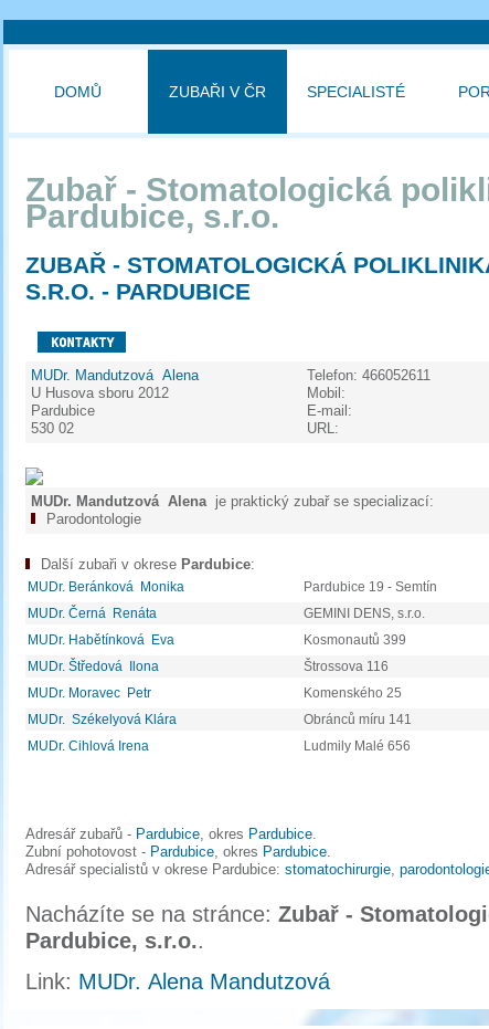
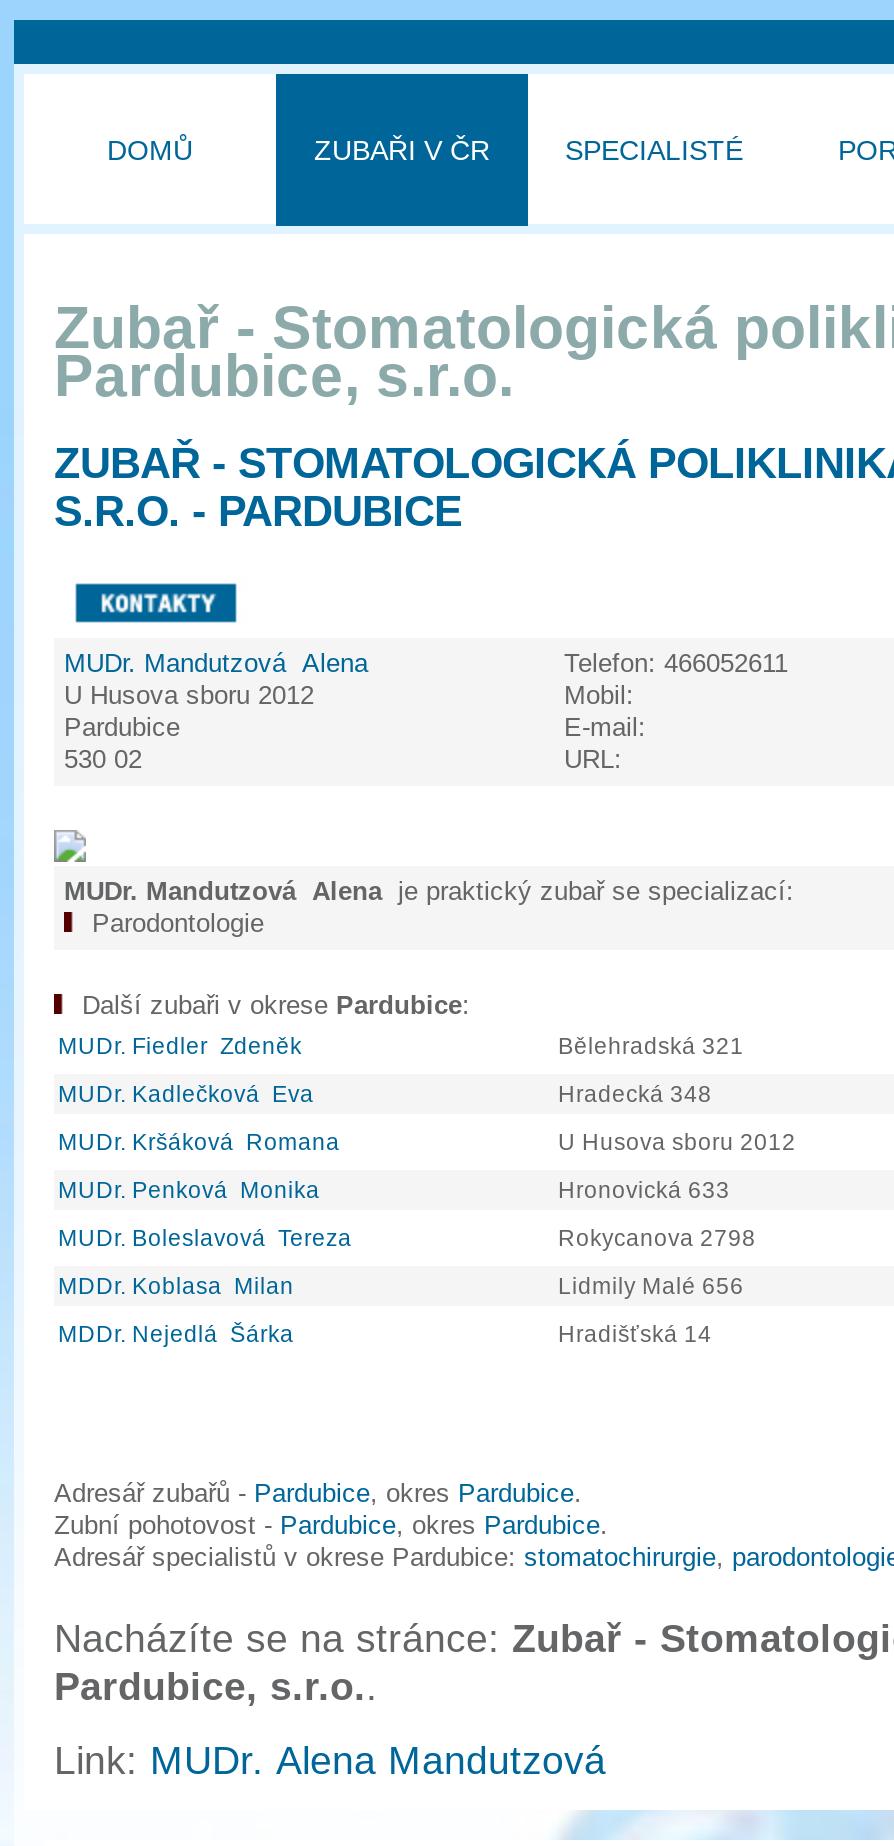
[28,580,437,594] MUDr. Beránková Monika | Pardubice 19 - Semtín -> [58,1034,744,1058] MUDr. Fiedler Zdeněk | Bělehradská 321
[28,607,425,620] MUDr. Černá Renáta | GEMINI DENS, s.r.o. -> [58,1082,712,1106] MUDr. Kadlečková Eva | Hradecká 348
[28,633,406,647] MUDr. Habětínková Eva | Kosmonautů 399 -> [58,1130,796,1154] MUDr. Kršáková Romana | U Husova sboru 2012
[28,660,389,673] MUDr. Štředová Ilona | Štrossova 116 -> [58,1178,730,1202] MUDr. Penková Monika | Hronovická 633
[28,686,402,700] MUDr. Moravec Petr | Komenského 25 -> [58,1226,756,1250] MUDr. Boleslavová Tereza | Rokycanova 2798
[28,713,412,726] MUDr. Székelyová Klára | Obránců míru 141 -> [58,1274,744,1298] MDDr. Koblasa Milan | Lidmily Malé 656
[28,739,411,753] MUDr. Cihlová Irena | Ludmily Malé 656 -> [58,1322,712,1346] MDDr. Nejedlá Šárka | Hradišťská 14

